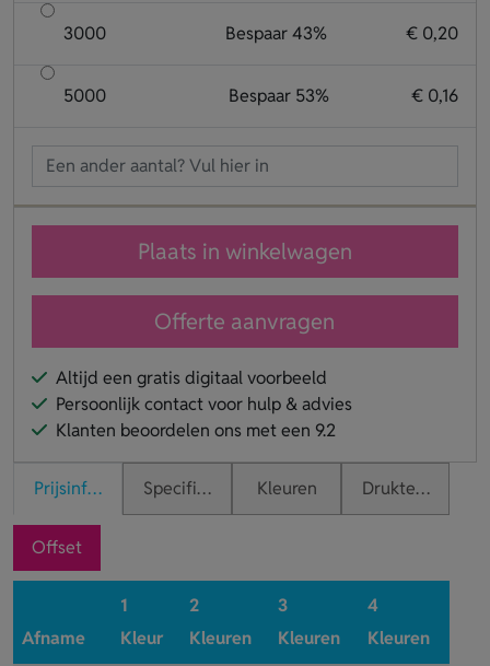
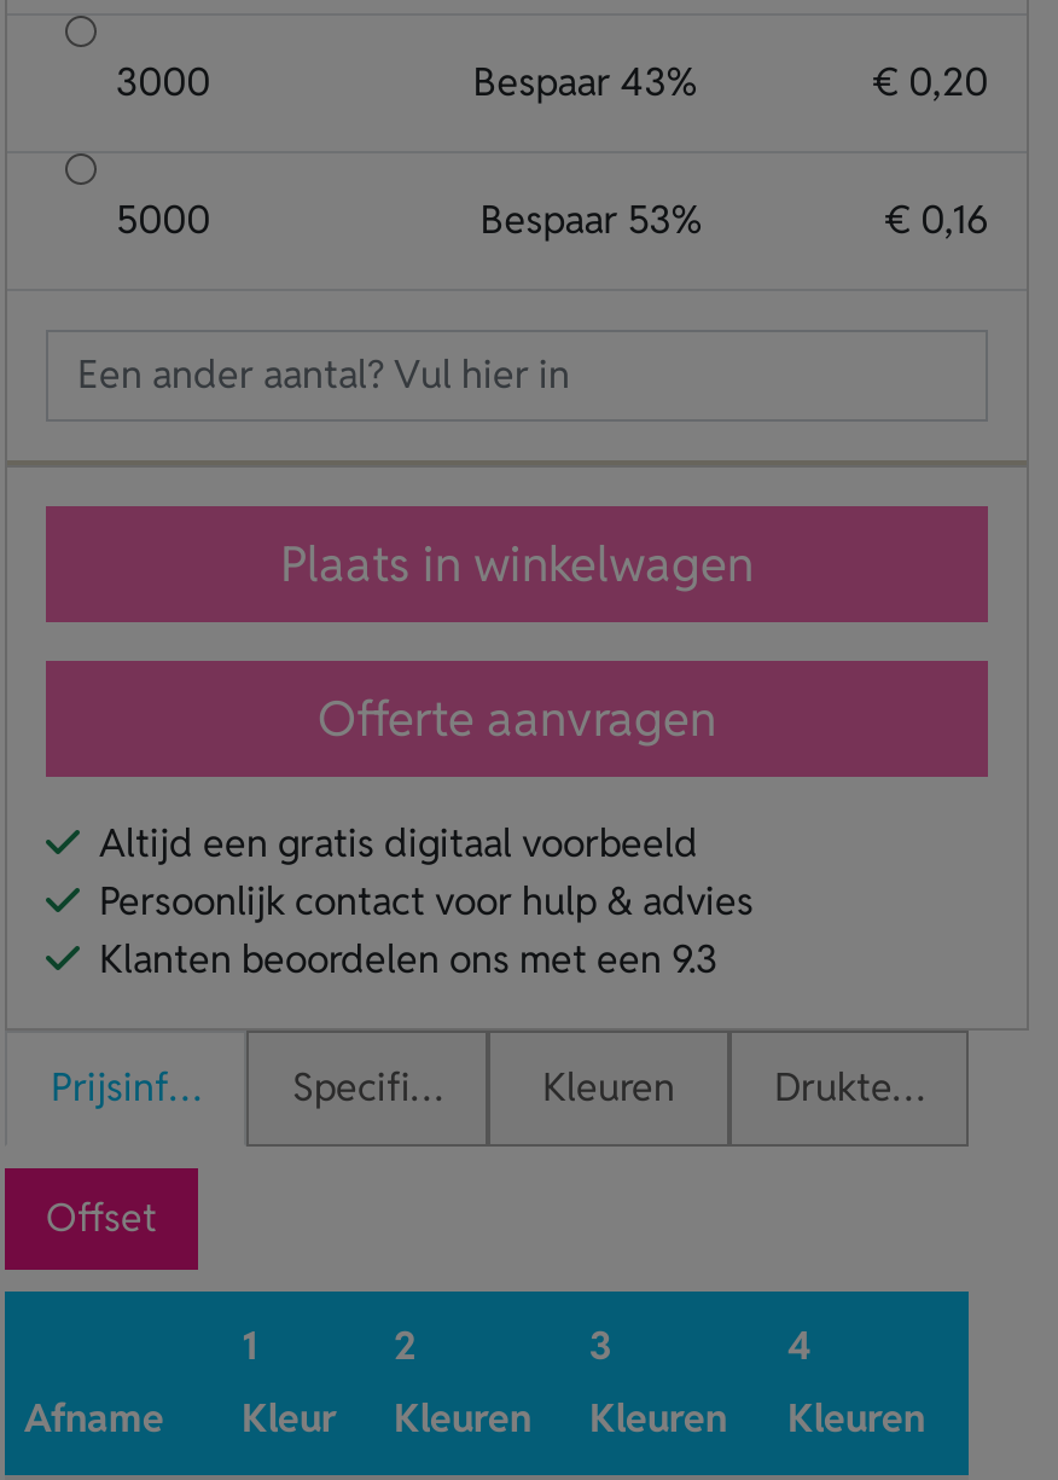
[56,419,336,442] Klanten beoordelen ons met een 9.2 -> [99,934,717,985] Klanten beoordelen ons met een 9.3

